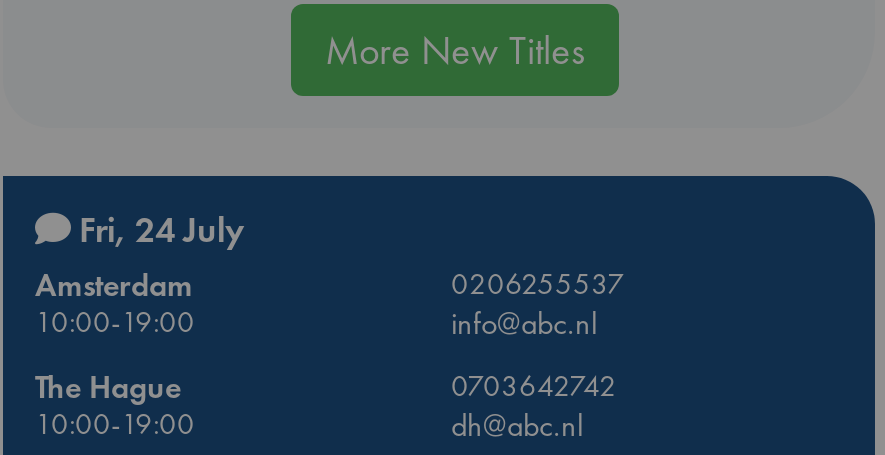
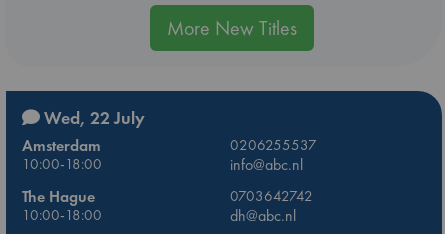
[71,206,245,252] Fri, 24 July -> [40,106,145,129] Wed, 22 July
[35,302,195,342] 10:00-19:00 -> [22,154,102,174] 10:00-18:00
[35,403,195,443] 10:00-19:00 -> [22,204,102,224] 10:00-18:00

